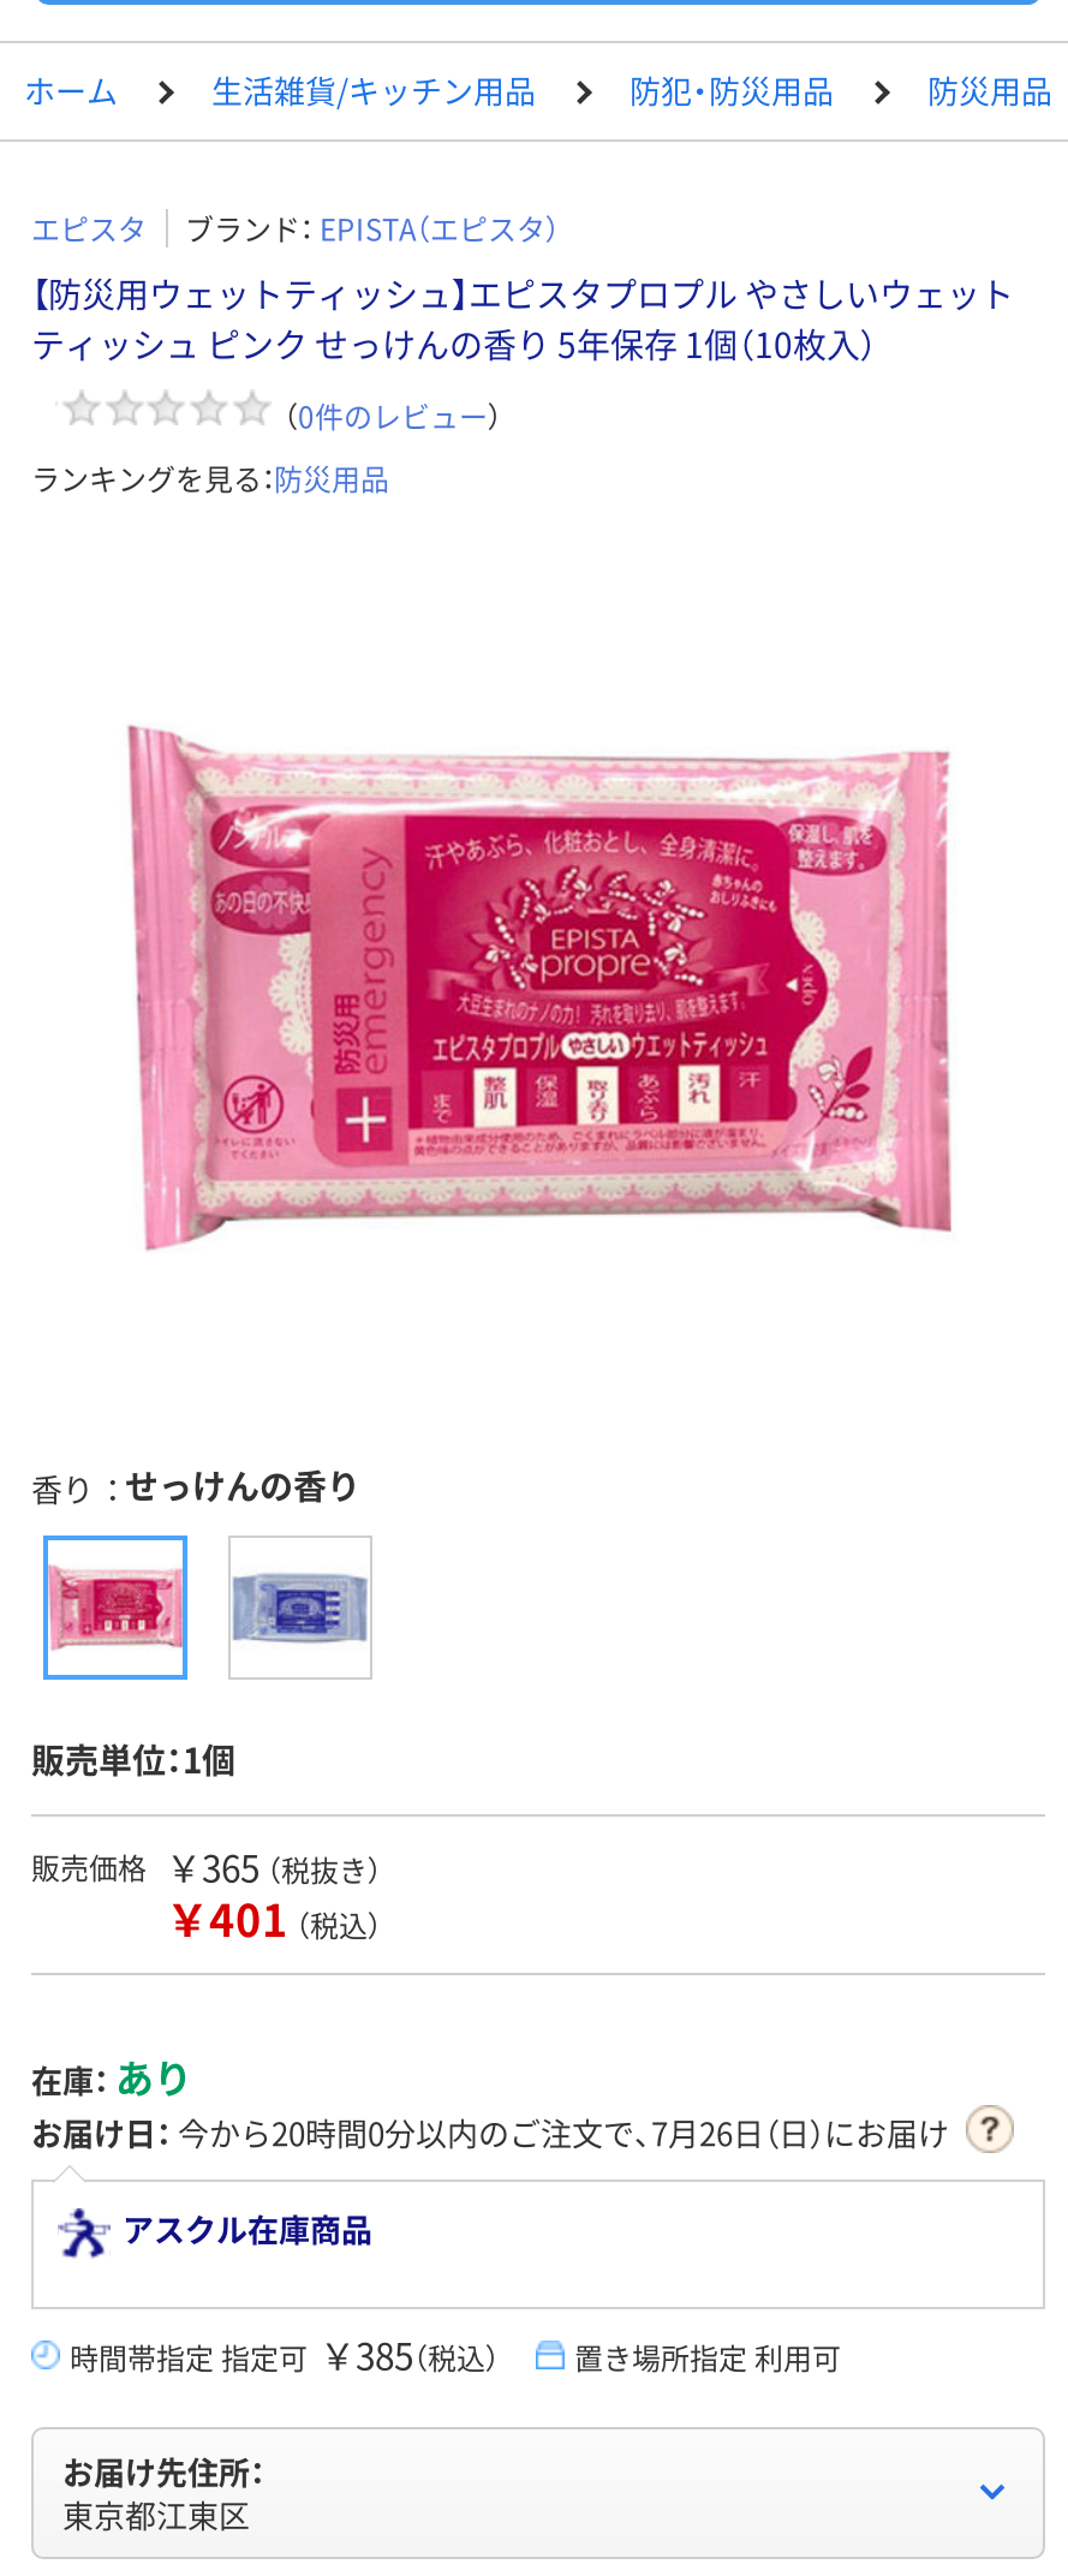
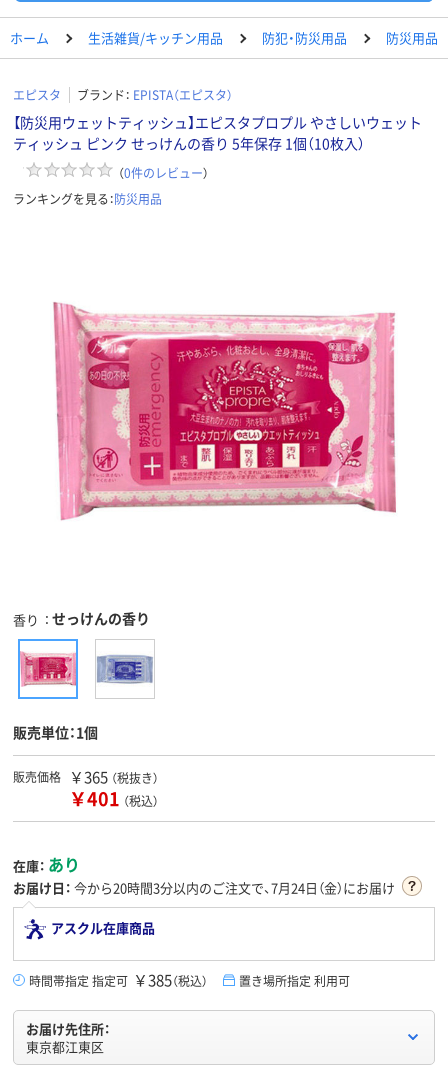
[31,2109,949,2155] お届け日：今から20時間0分以内のご注文で、7月26日（日）にお届け -> [13,878,395,897] お届け日：今から20時間3分以内のご注文で、7月24日（金）にお届け

